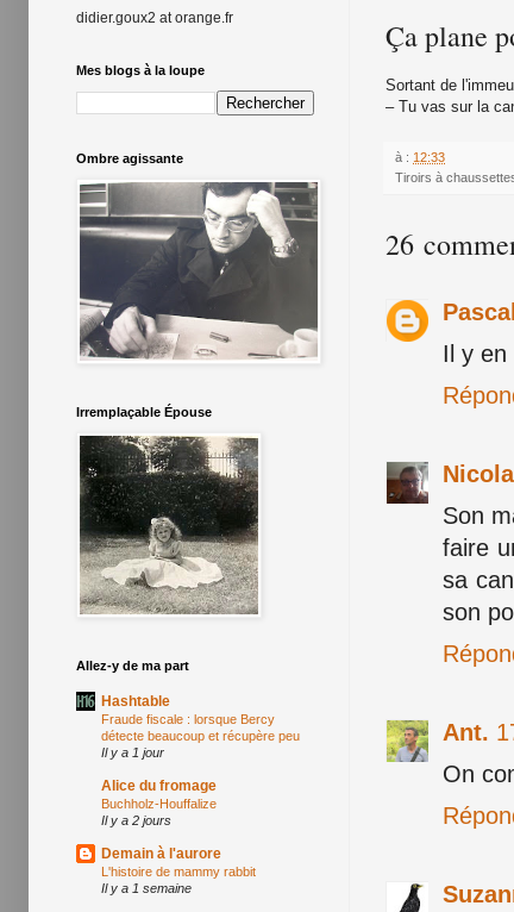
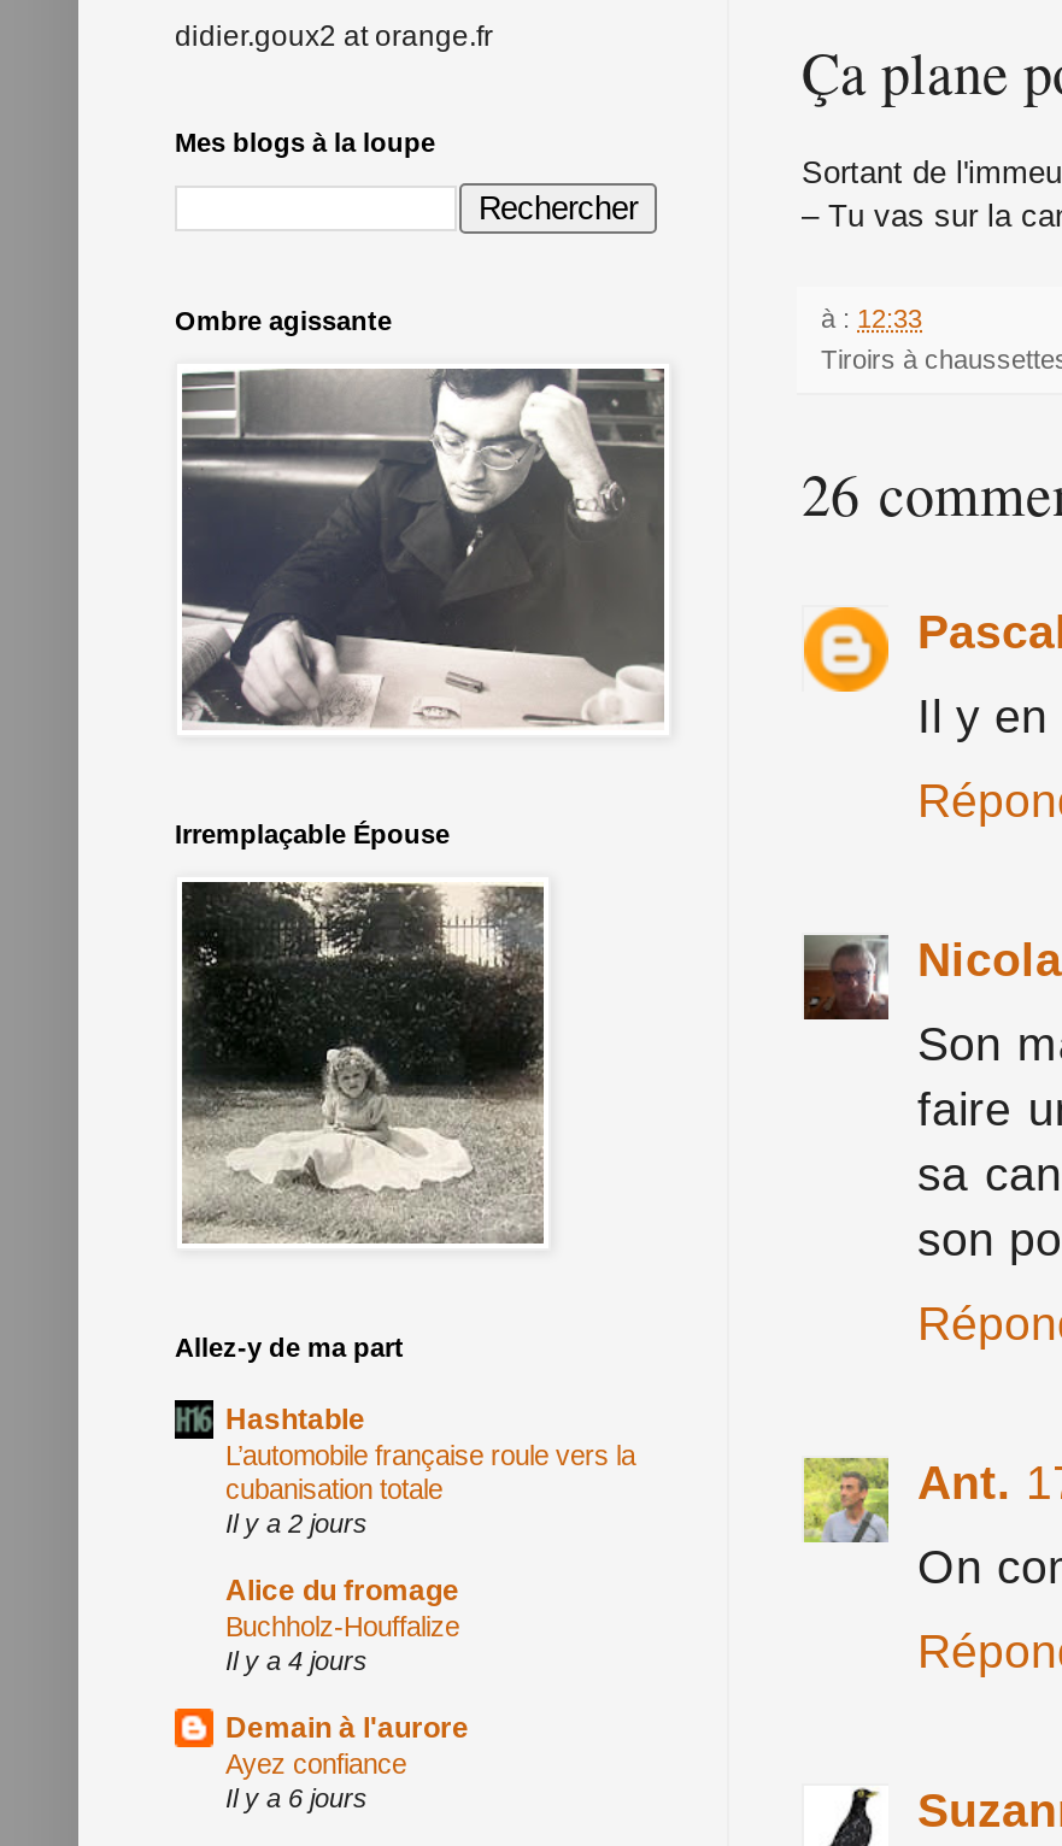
[101,712,300,760] Fraude fiscale : lorsque Bercy | détecte beaucoup et récupère peu | Il y a 1 jour -> [225,1442,635,1538] L’automobile française roule vers la | cubanisation totale | Il y a 2 jours
[101,814,171,828] Il y a 2 jours -> [225,1647,368,1676] Il y a 4 jours
[101,865,256,896] L'histoire de mammy rabbit | Il y a 1 semaine -> [225,1751,406,1813] Ayez confiance | Il y a 6 jours

